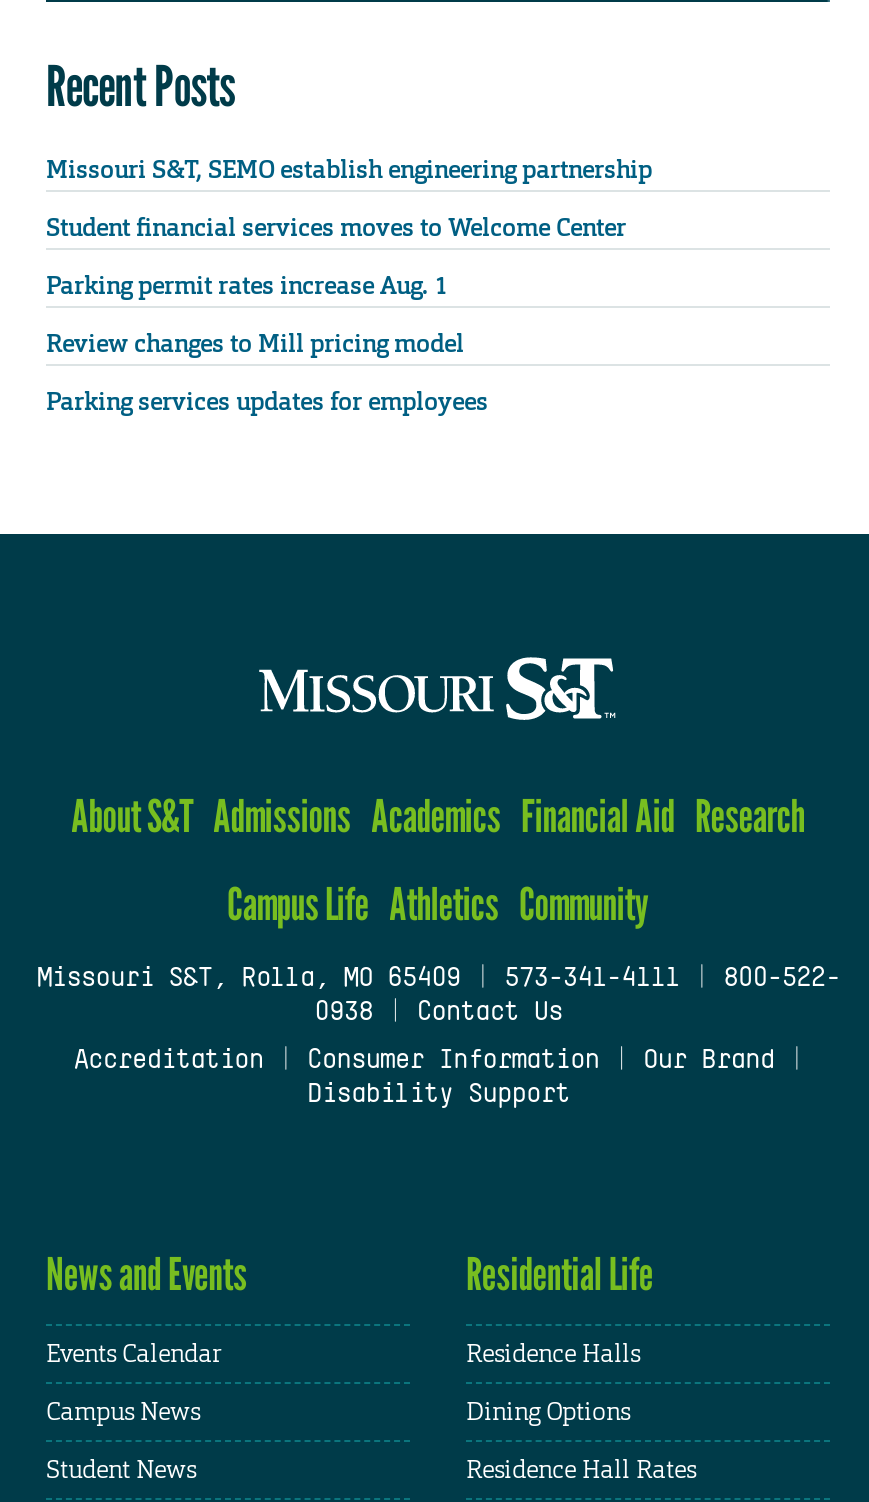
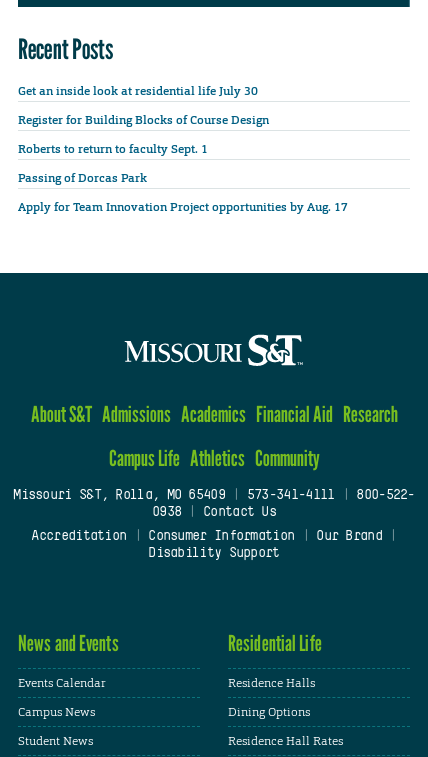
[46,153,652,185] Missouri S&T, SEMO establish engineering partnership -> [18,83,258,99] Get an inside look at residential life July 30
[46,211,626,243] Student financial services moves to Welcome Center -> [18,112,269,128] Register for Building Blocks of Course Design
[46,270,448,302] Parking permit rates increase Aug. 1 -> [18,141,211,157] Roberts to return to faculty Sept. 1
[46,328,464,360] Review changes to Mill pricing model -> [18,170,147,186] Passing of Dorcas Park
[46,386,488,418] Parking services updates for employees -> [18,199,348,215] Apply for Team Innovation Project opportunities by Aug. 17

